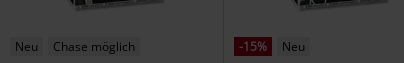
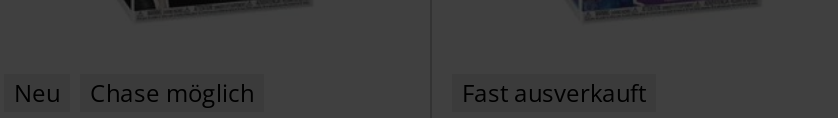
[239,38,305,55] -15% | Neu -> [462,75,646,109] Fast ausverkauft

